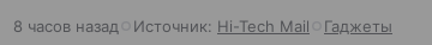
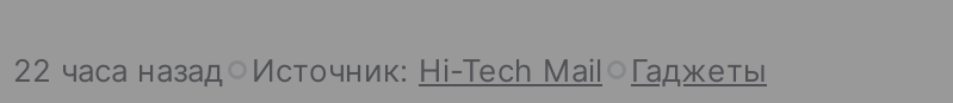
[13,17,392,36] 8 часов назад Источник: Hi-Tech Mail Гаджеты -> [13,52,767,90] 22 часа назад Источник: Hi-Tech Mail Гаджеты

